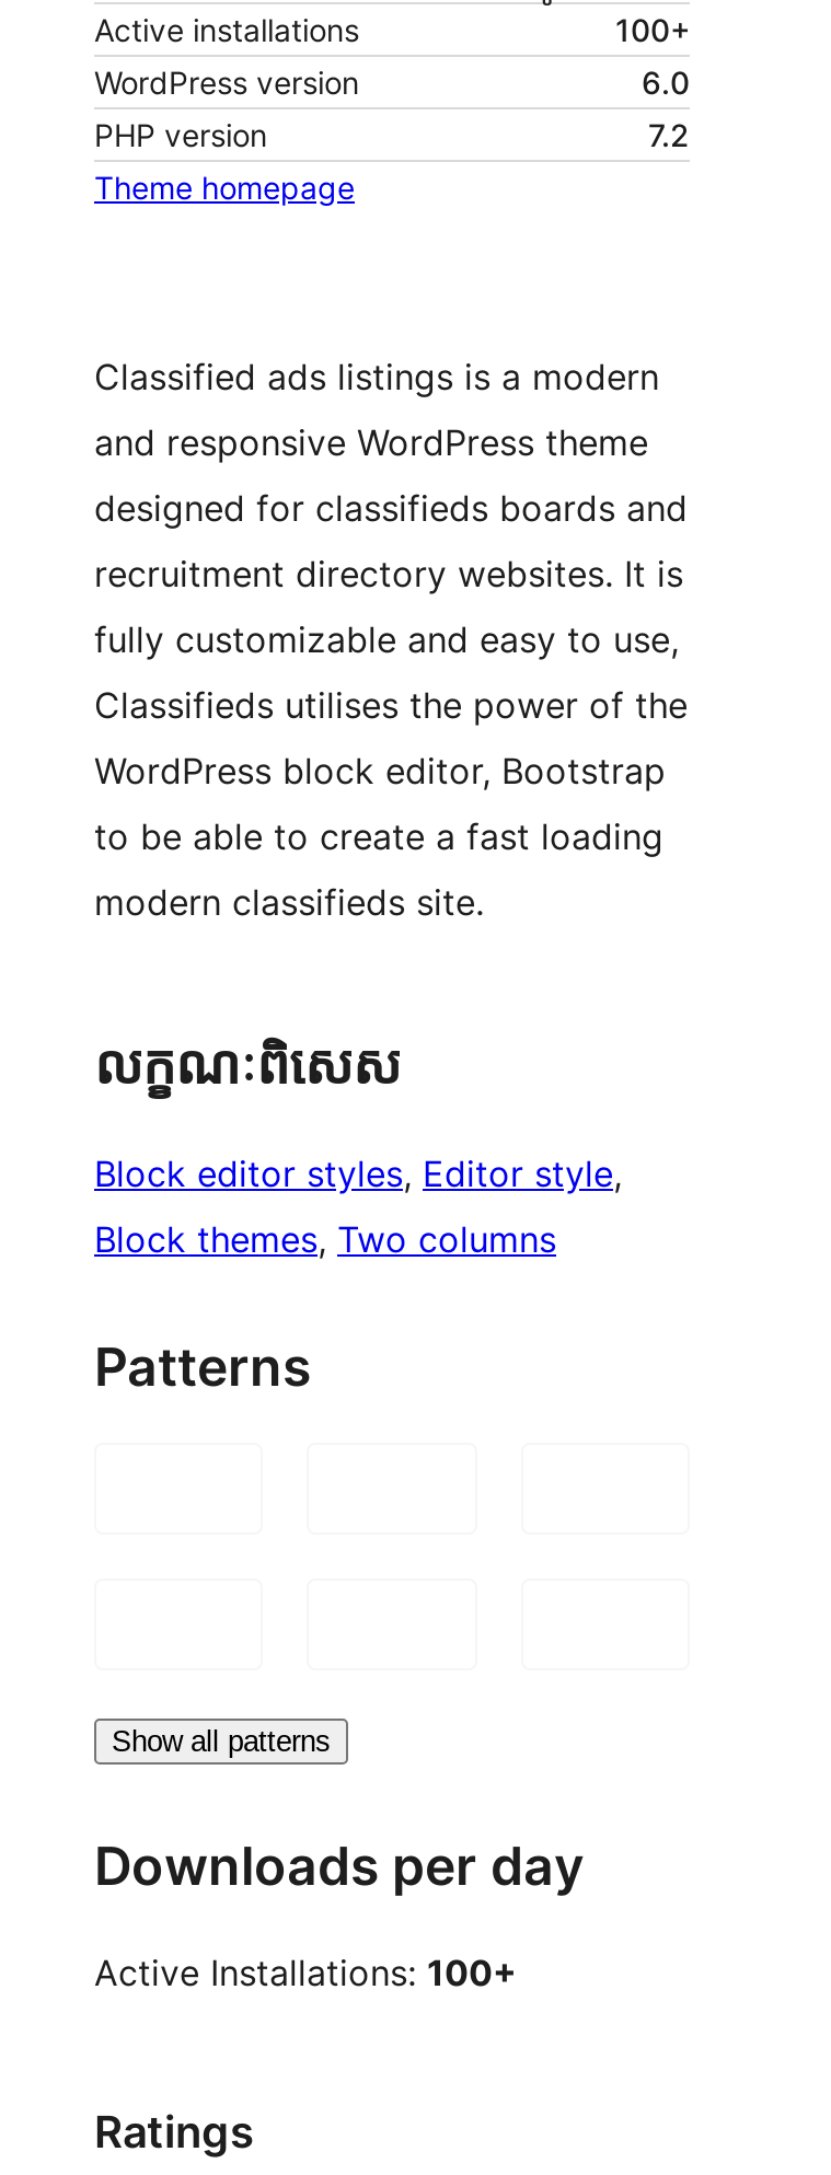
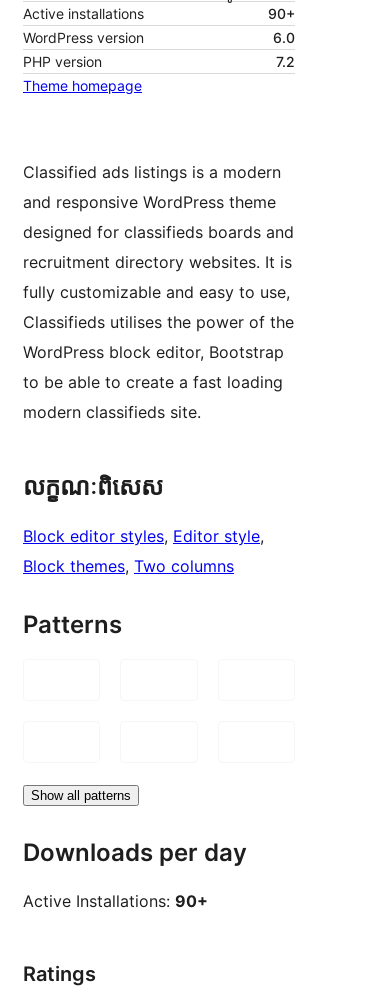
[615,10,690,48] 100+ -> [268,5,295,22] 90+
[94,1951,517,1995] Active Installations: 100+ -> [23,891,208,911] Active Installations: 90+

